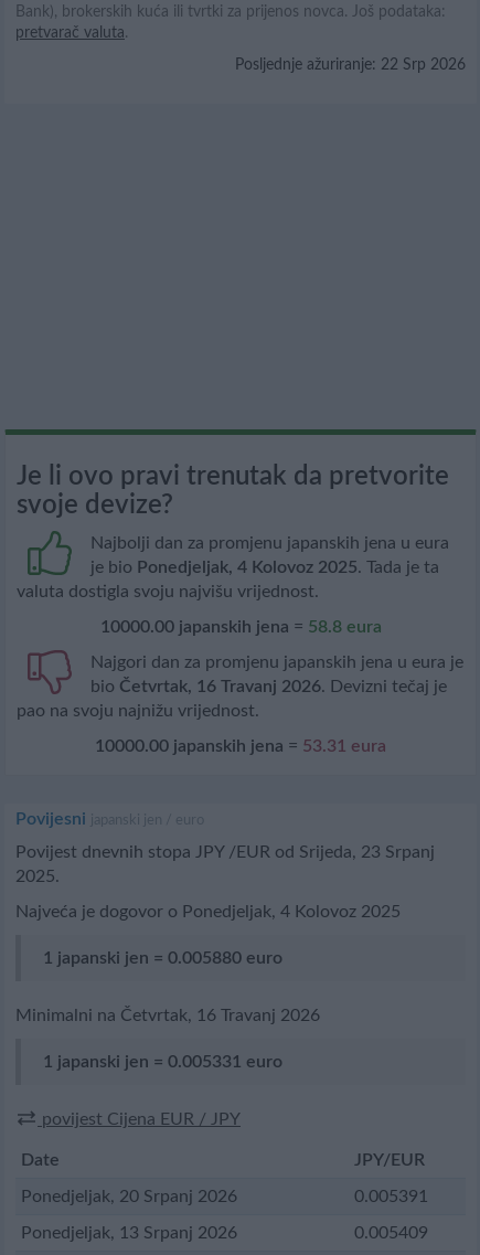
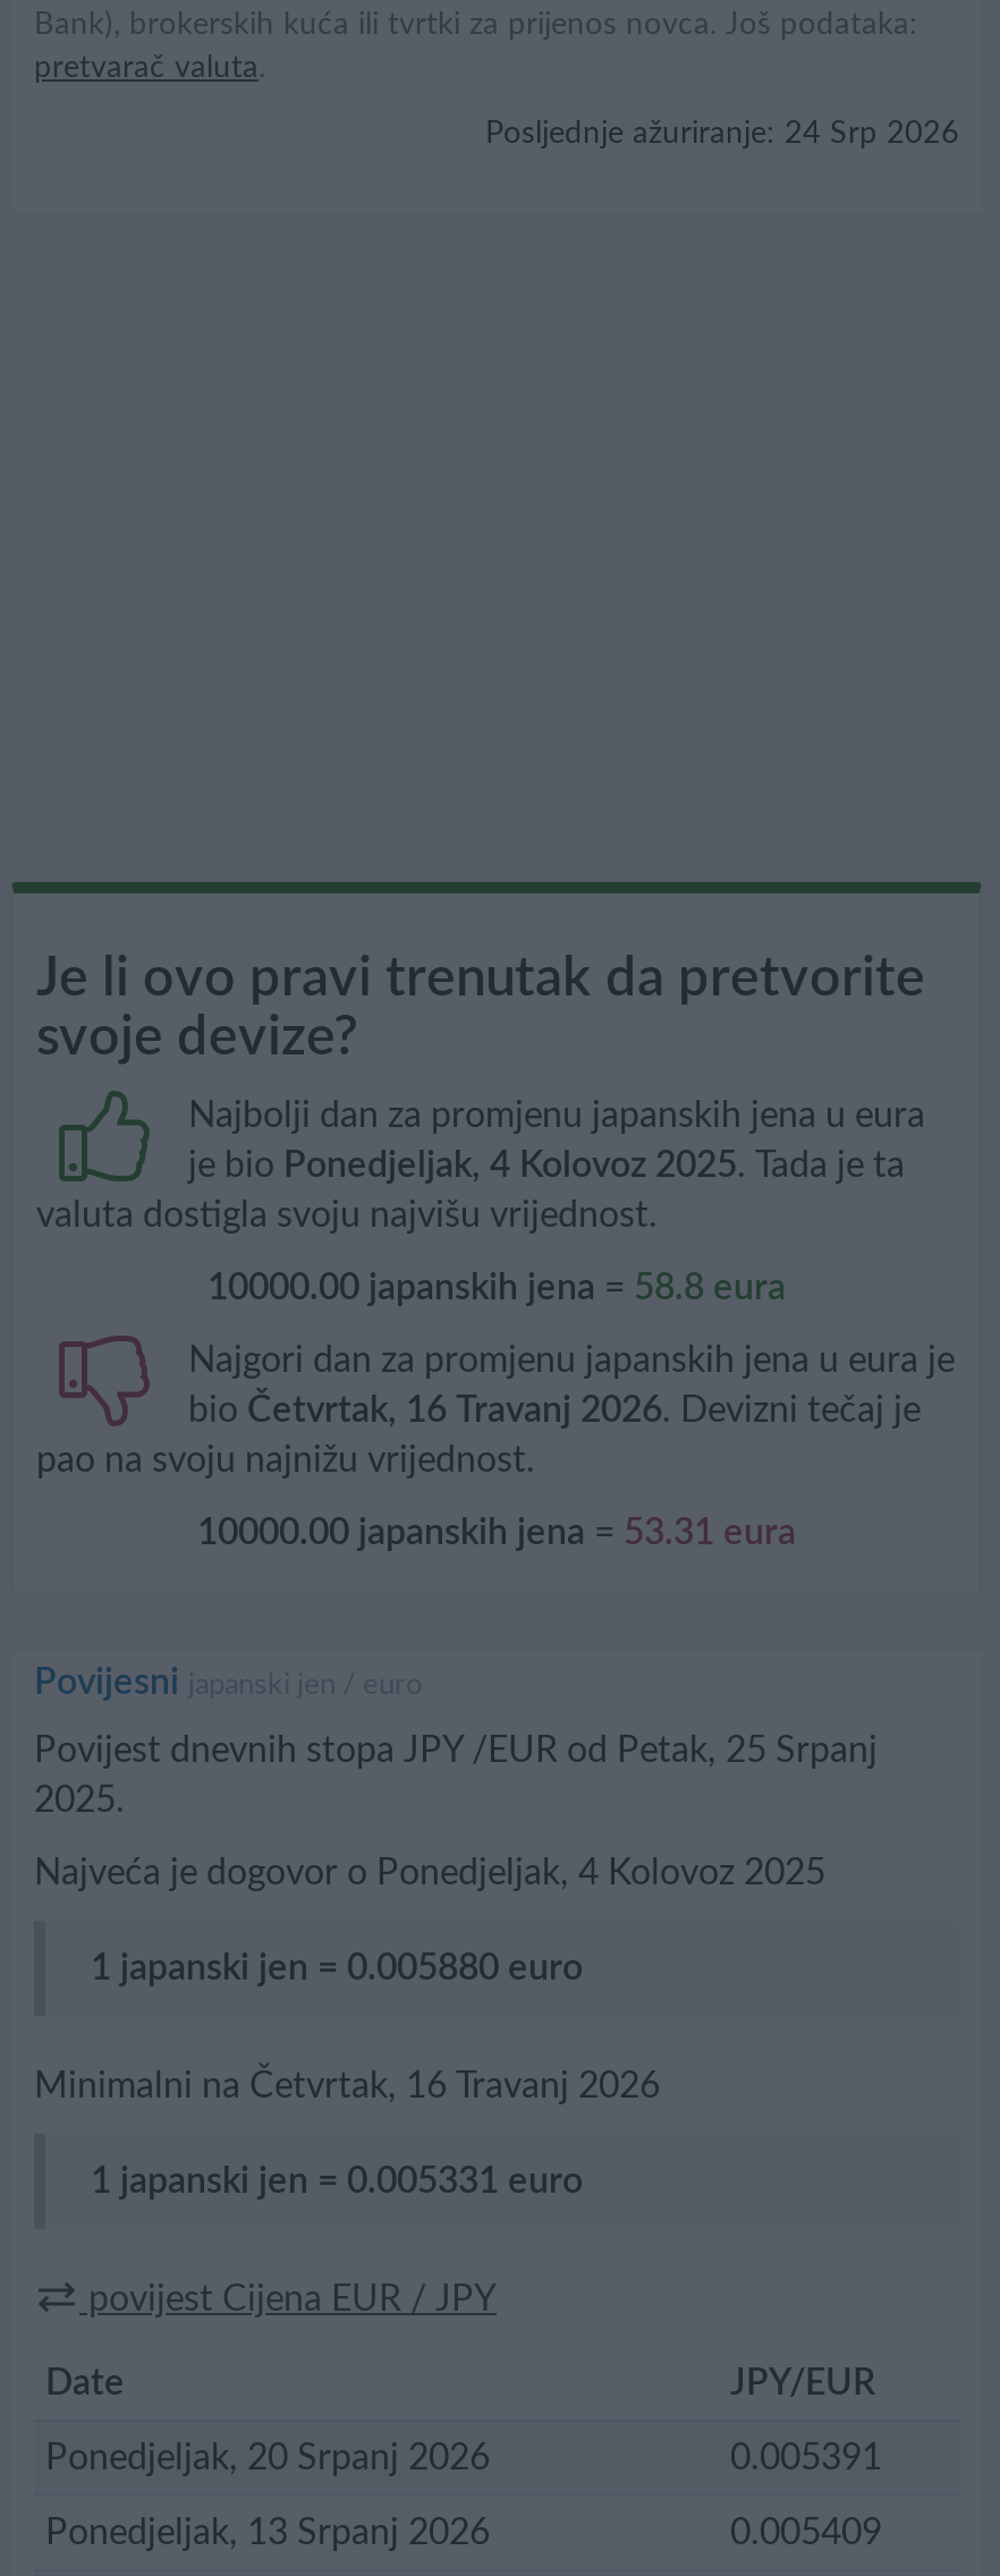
[235,57,466,73] Posljednje ažuriranje: 22 Srp 2026 -> [485,118,959,150] Posljednje ažuriranje: 24 Srp 2026
[15,843,435,861] Povijest dnevnih stopa JPY /EUR od Srijeda, 23 Srpanj -> [34,1732,878,1769] Povijest dnevnih stopa JPY /EUR od Petak, 25 Srpanj

